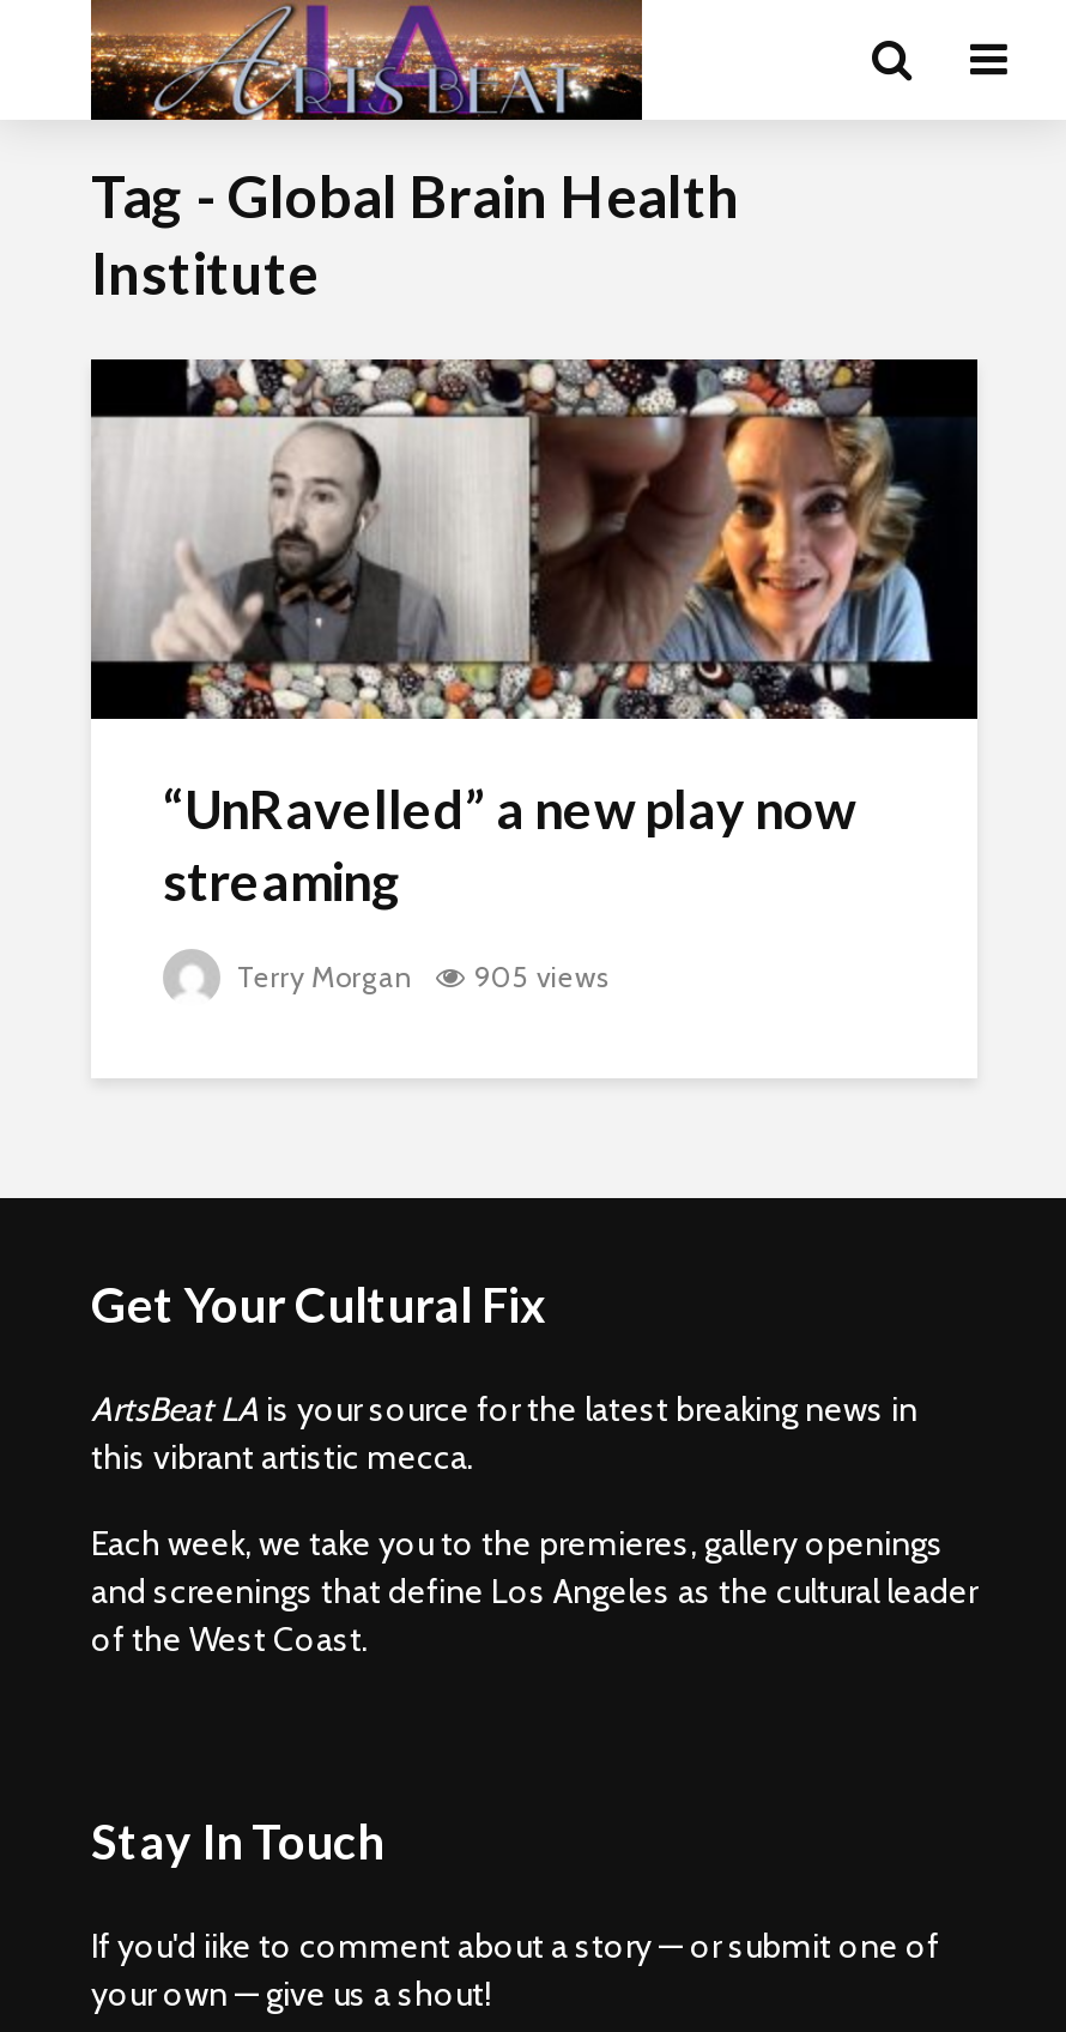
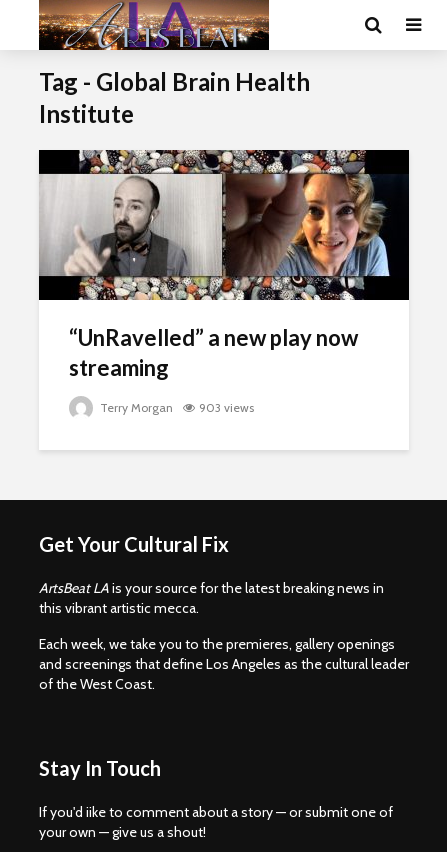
[230,958,608,994] Terry Morgan 905 views -> [97,400,254,415] Terry Morgan 903 views

